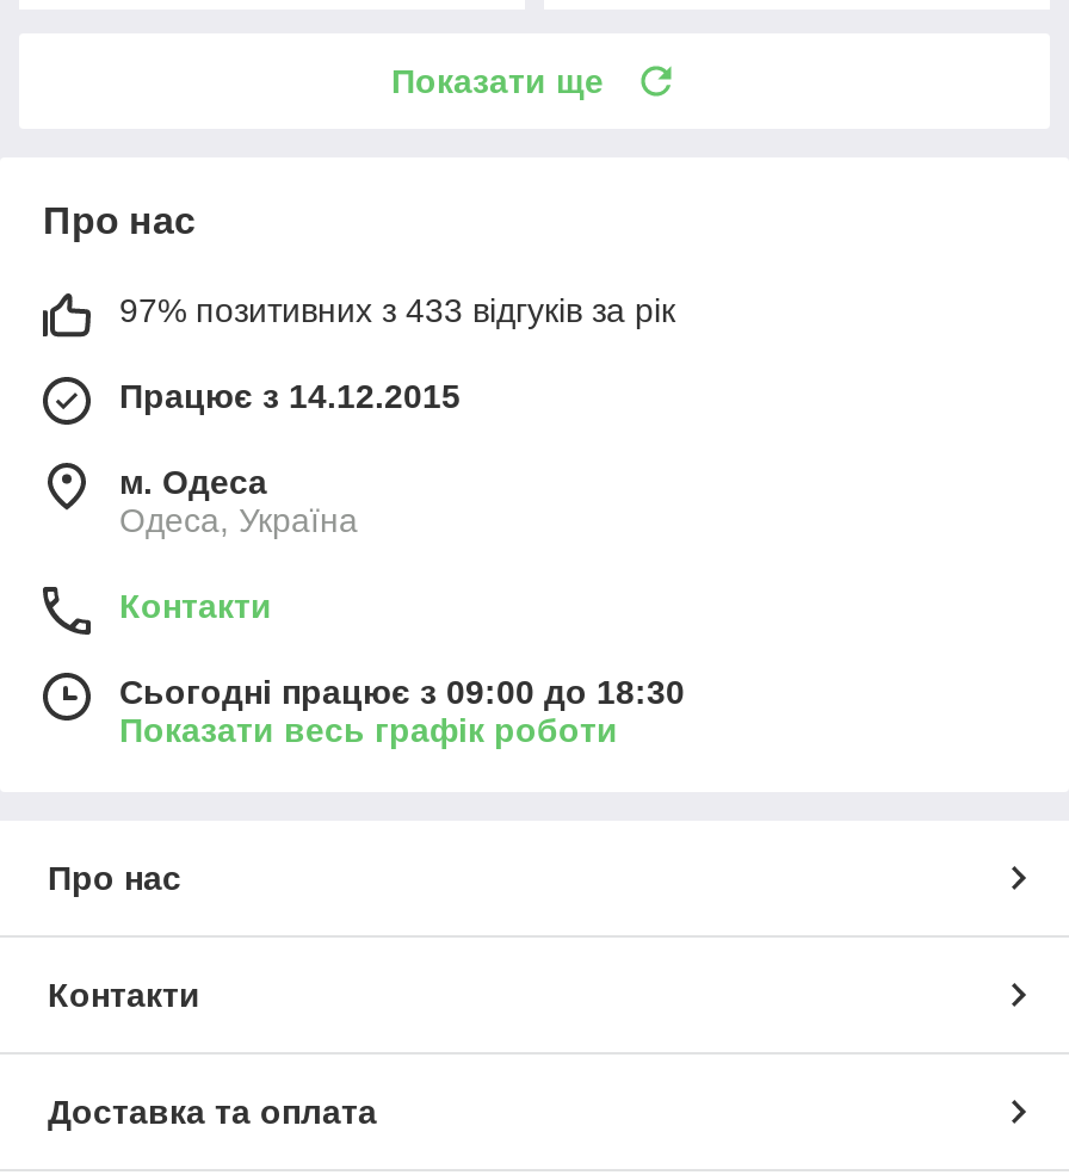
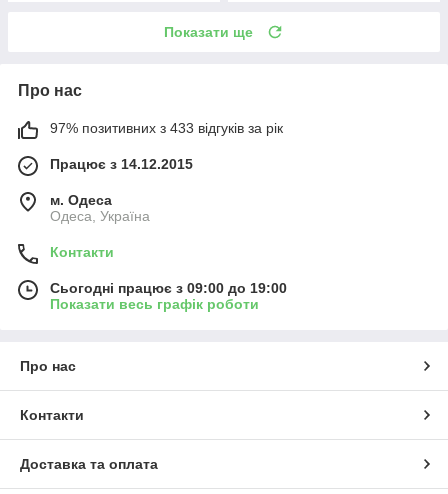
[119,672,685,710] Сьогодні працює з 09:00 до 18:30 -> [50,280,287,296] Сьогодні працює з 09:00 до 19:00

